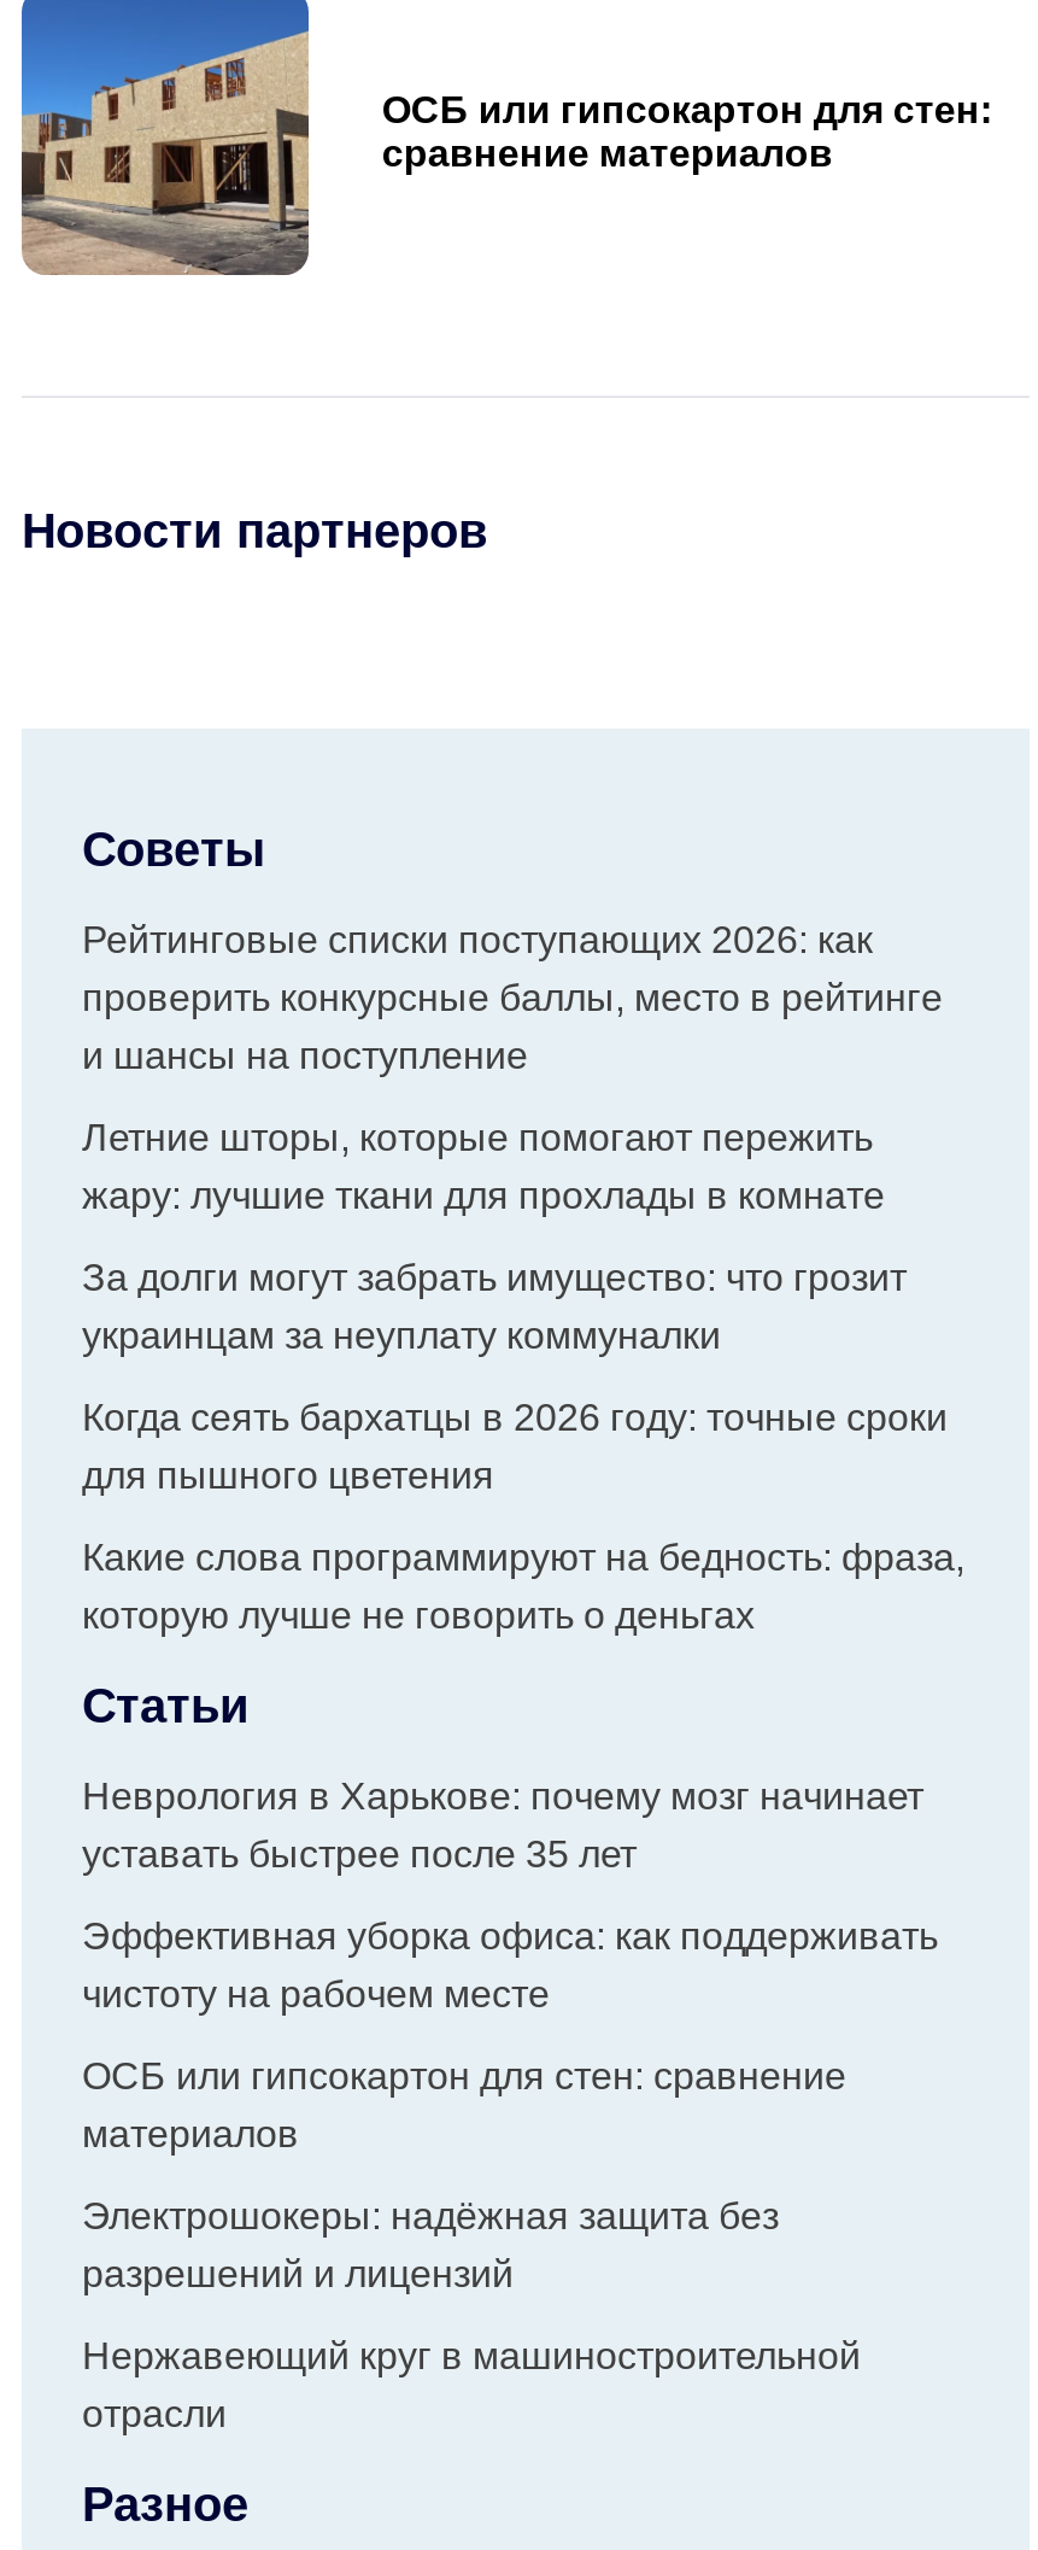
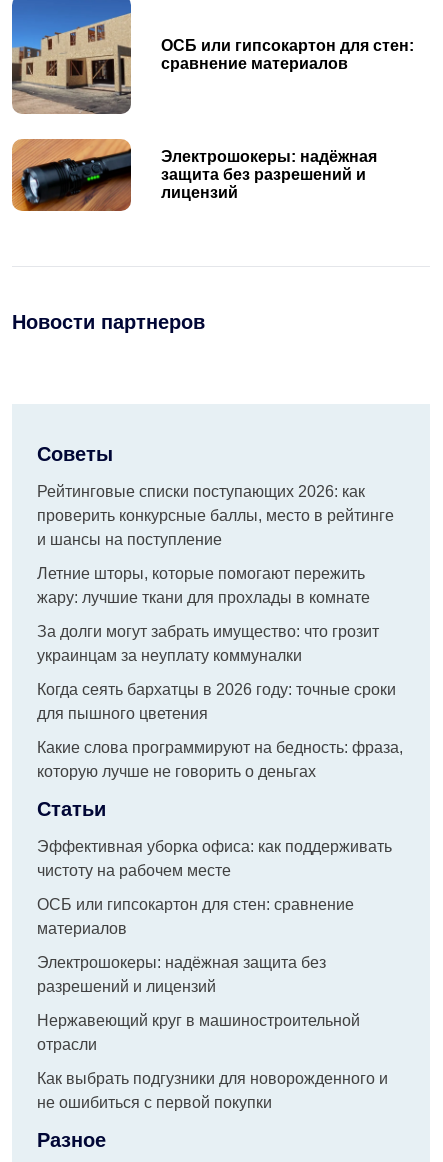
none -> [11,138,377,212] [image] | Электрошокеры: надёжная | защита без разрешений и | лицензий
[82,1776,923,1875] Неврология в Харькове: почему мозг начинает | уставать быстрее после 35 лет -> none
none -> [37,1070,388,1111] Как выбрать подгузники для новорожденного и | не ошибиться с первой покупки

